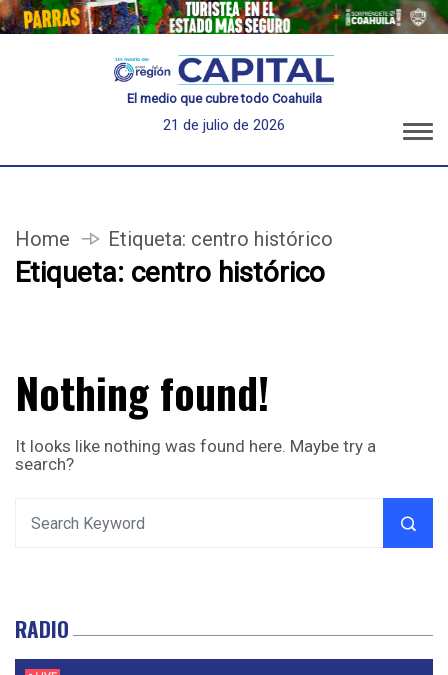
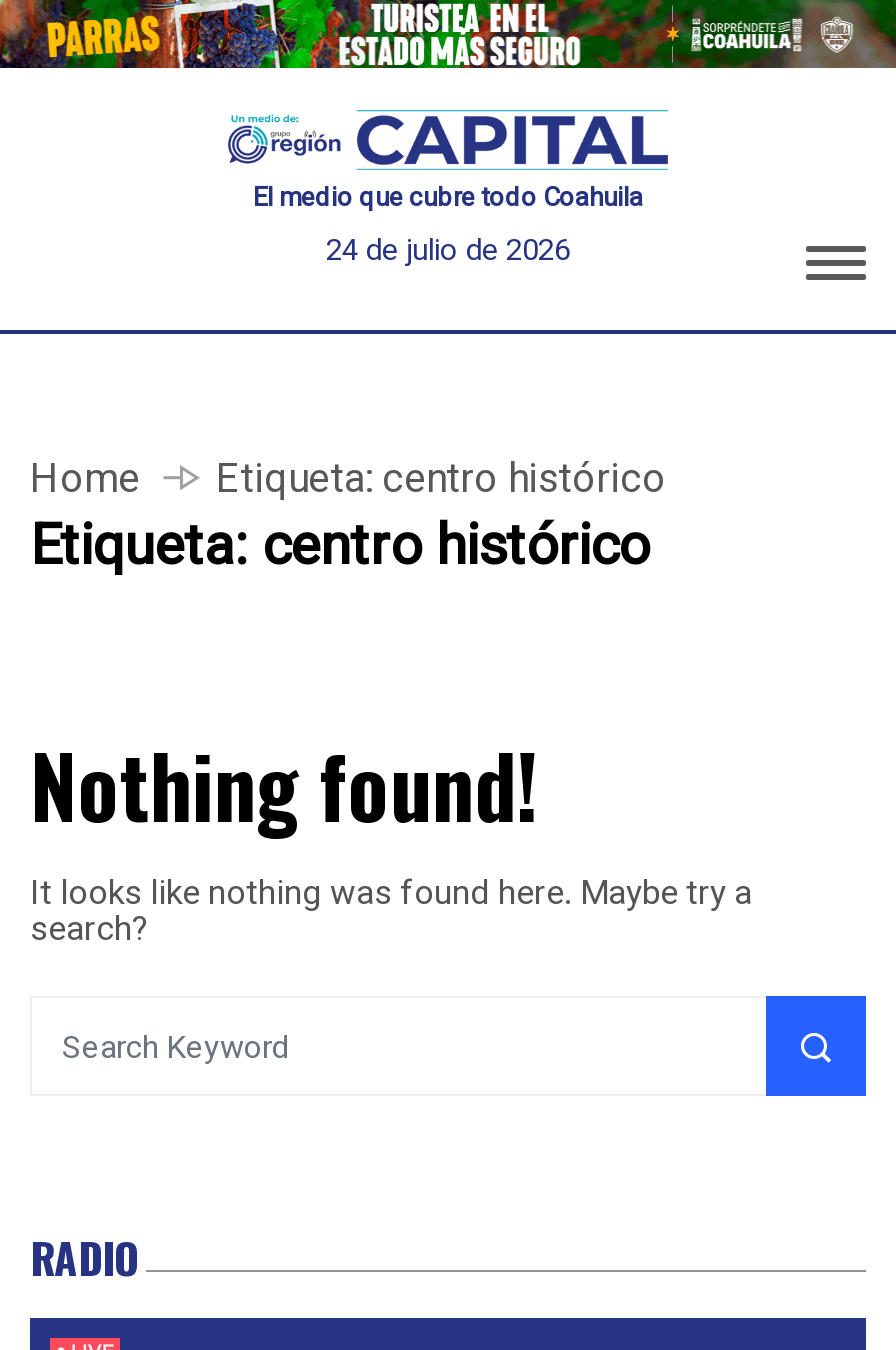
[163,116,285,134] 21 de julio de 2026 -> [326,232,570,268] 24 de julio de 2026

